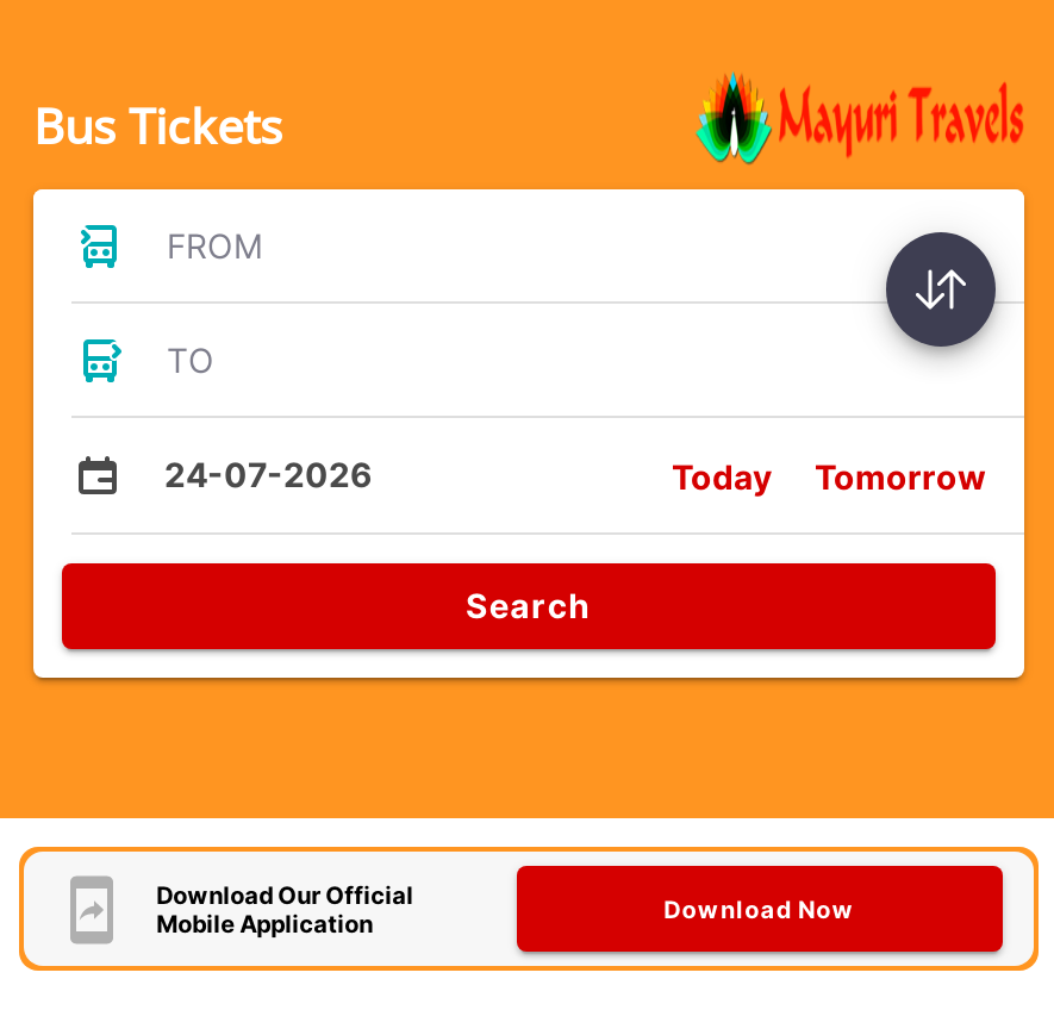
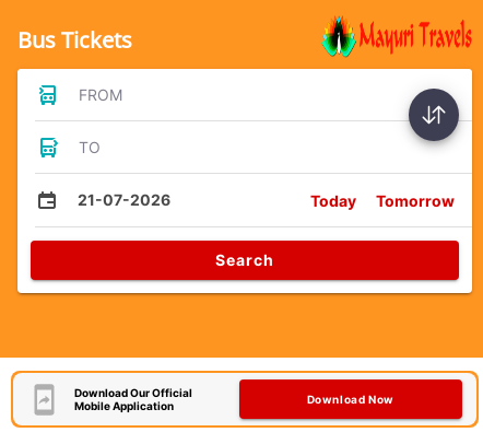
[164,454,372,494] 24-07-2026 -> [78,190,170,209] 21-07-2026

